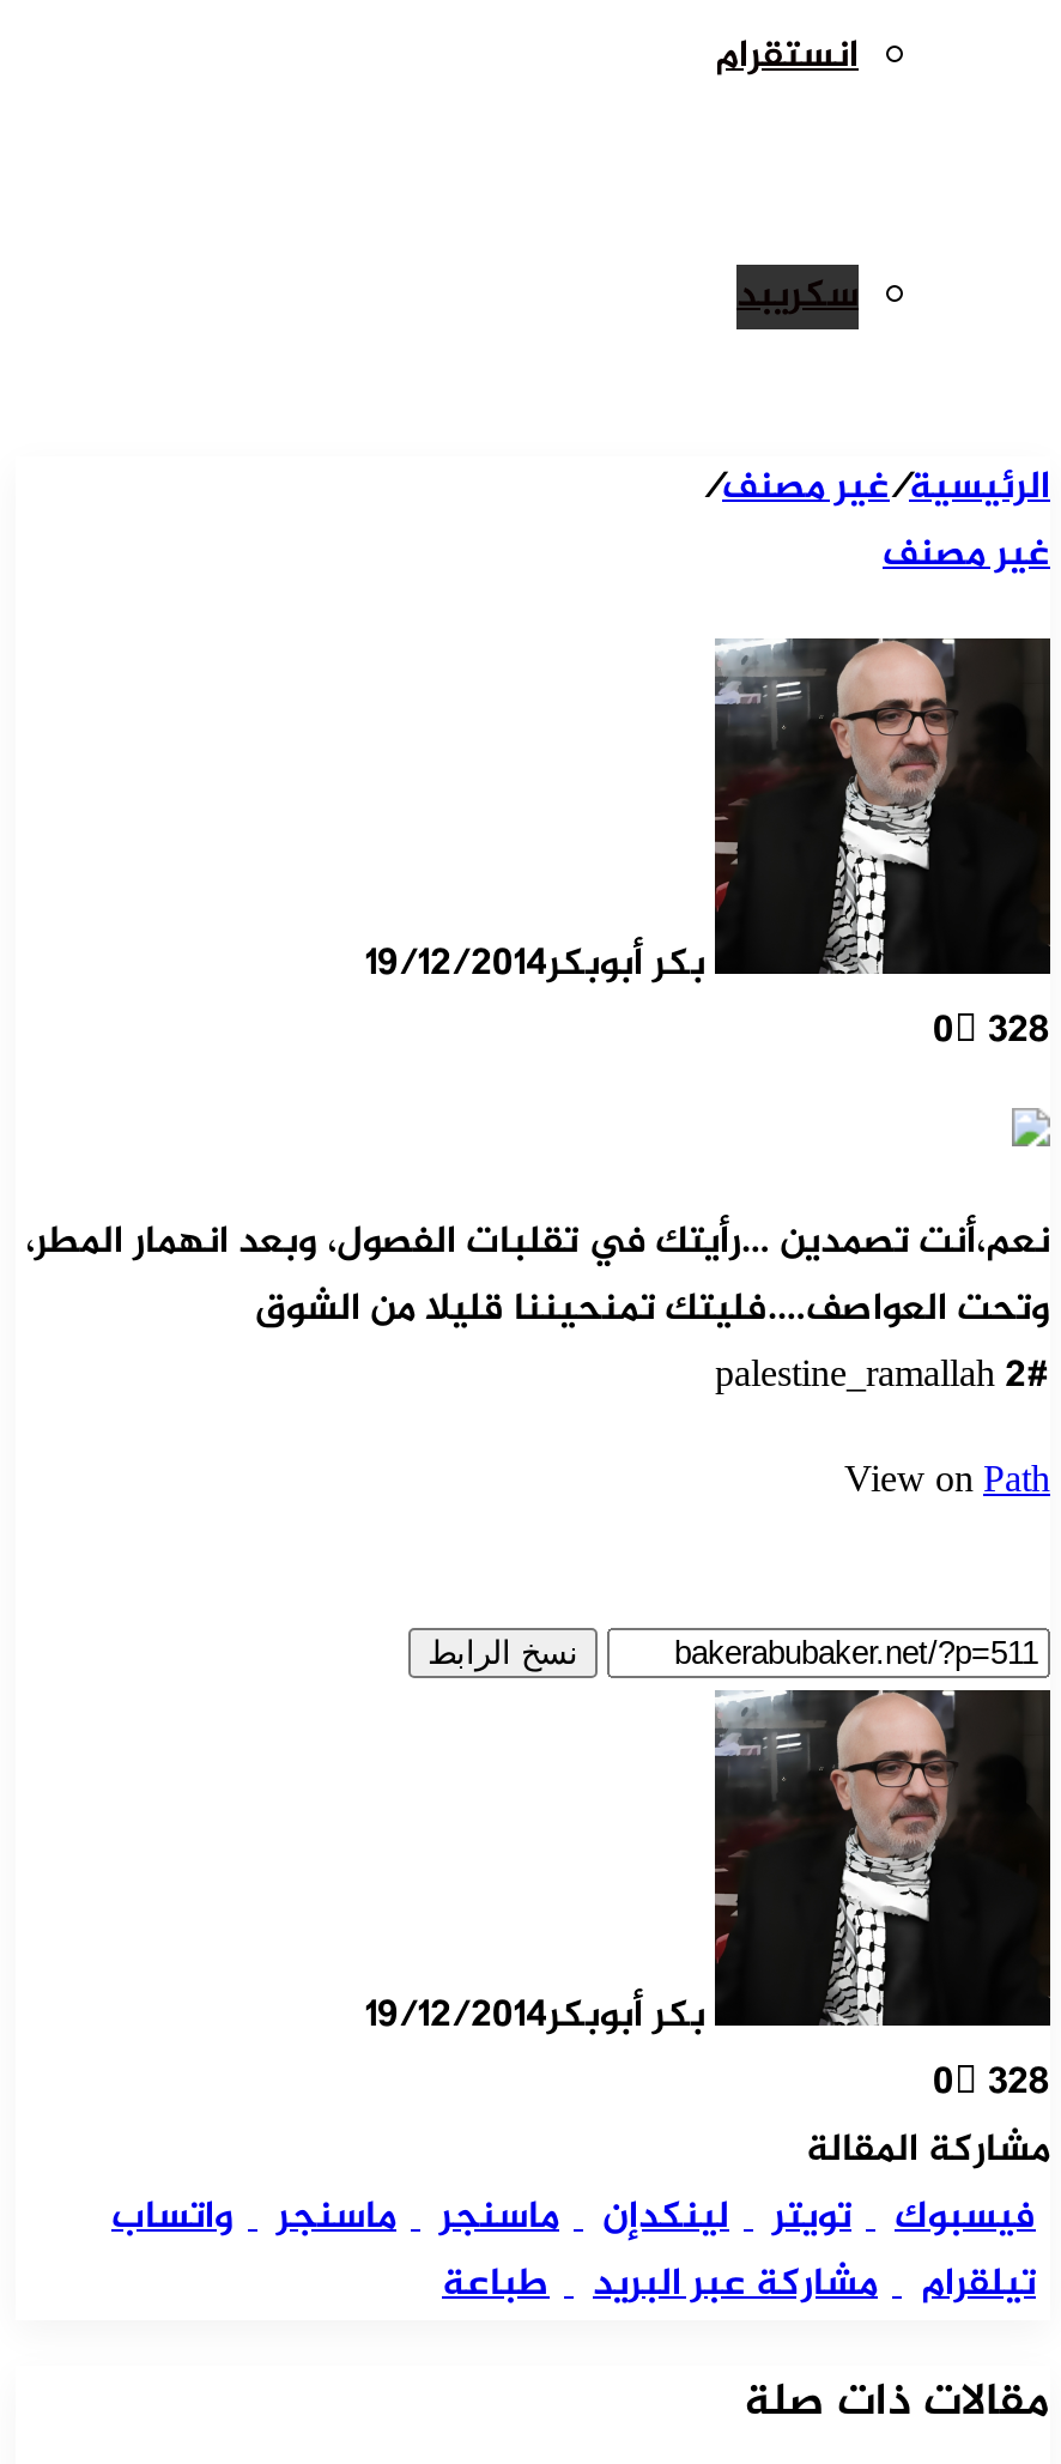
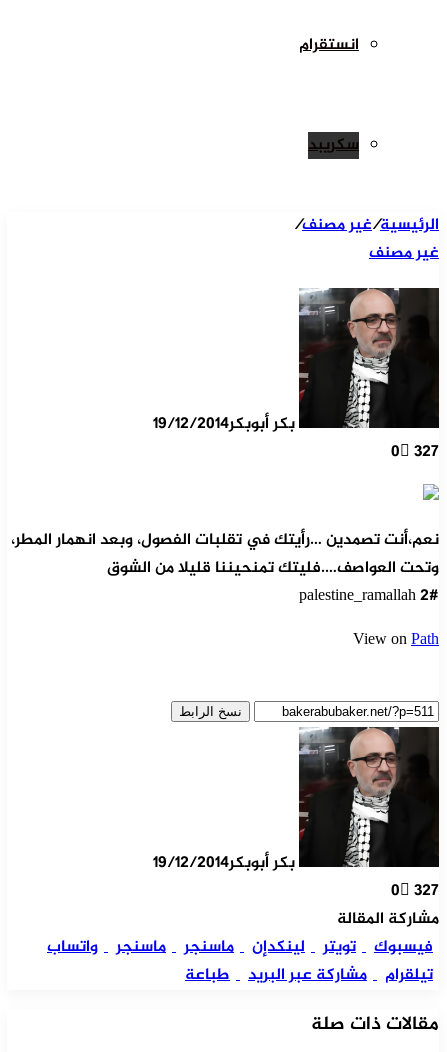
[933,1000,1050,1065] 0 328 -> [391,439,439,466] 0 327
[933,2052,1050,2116] 0 328 -> [391,878,439,905] 0 327

